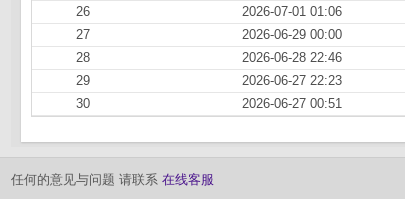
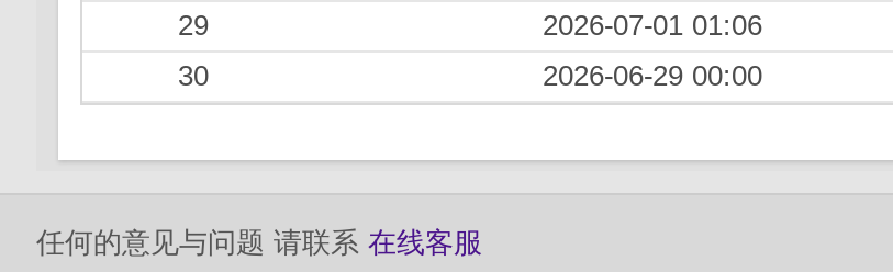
[75,4,89,19] 26 -> [178,9,209,42] 29
[75,27,89,42] 27 -> [178,59,209,92] 30
[75,50,341,111] 28 | 2026-06-28 22:46 | 29 | 2026-06-27 22:23 | 30 | 2026-06-27 00:51 -> none

